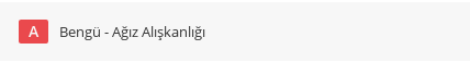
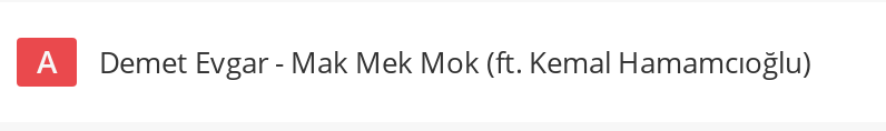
[59,22,205,41] Bengü - Ağız Alışkanlığı -> [99,42,811,82] Demet Evgar - Mak Mek Mok (ft. Kemal Hamamcıoğlu)

